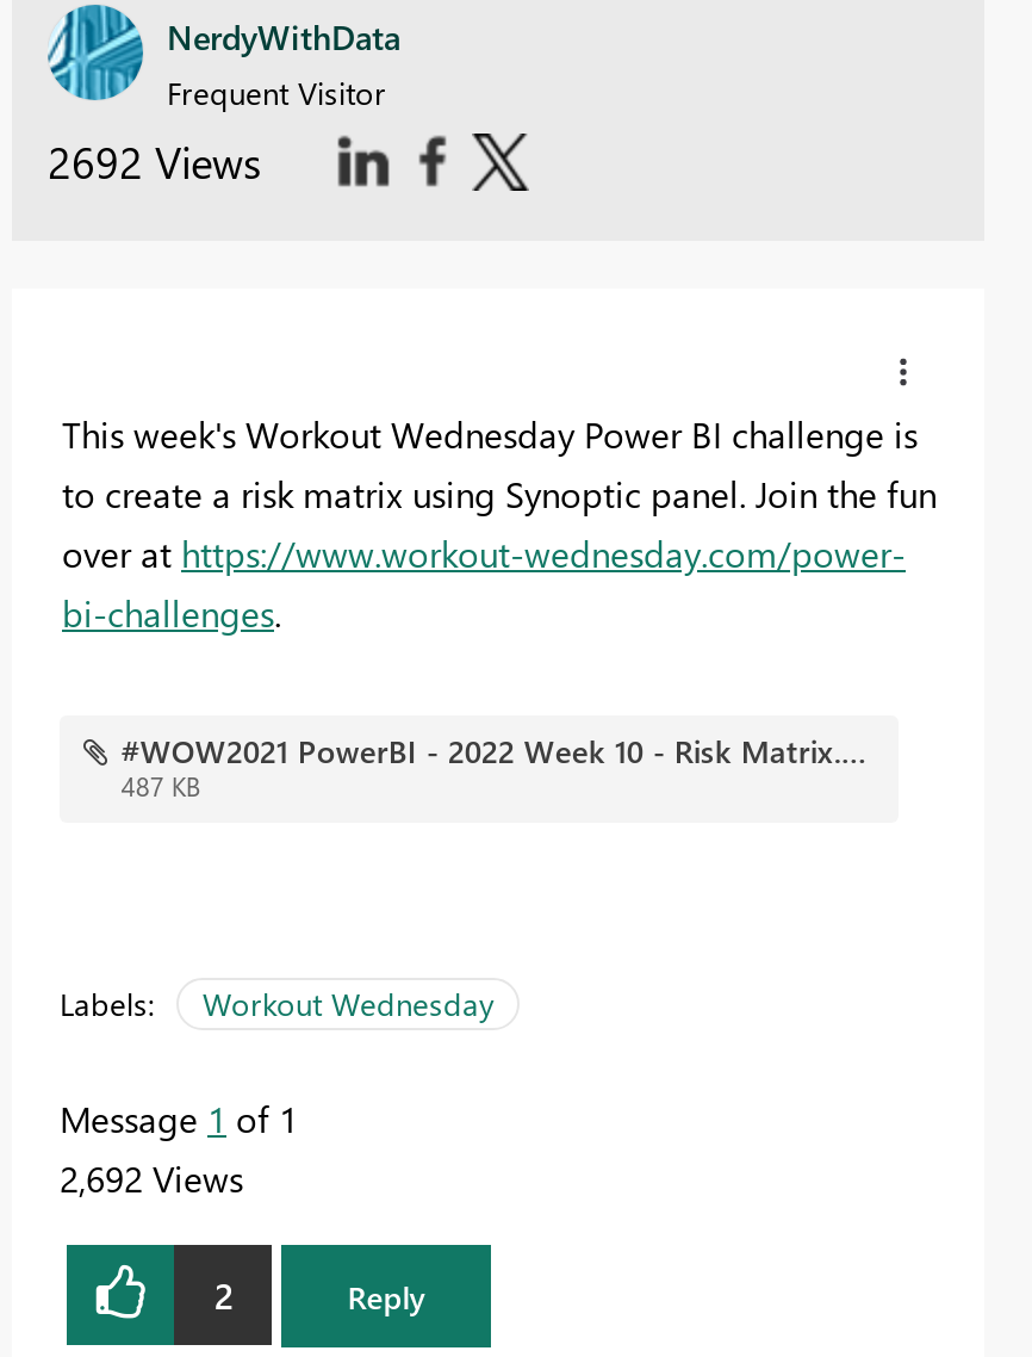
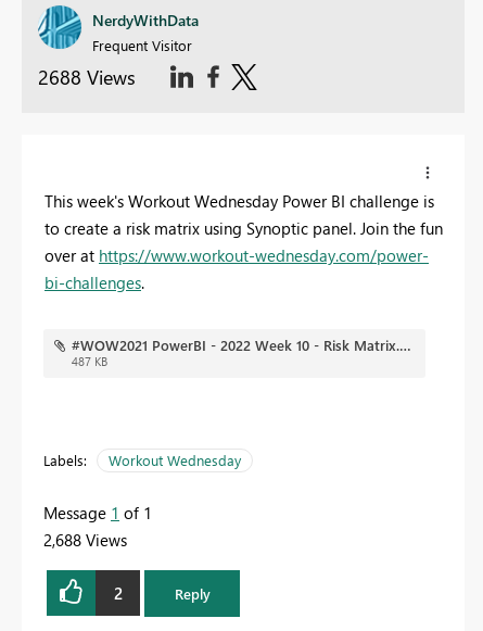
[48,134,262,191] 2692 Views -> [38,64,136,90] 2688 Views
[60,1155,243,1203] 2,692 Views -> [43,529,127,551] 2,688 Views

